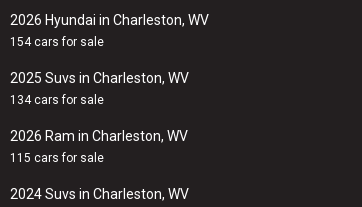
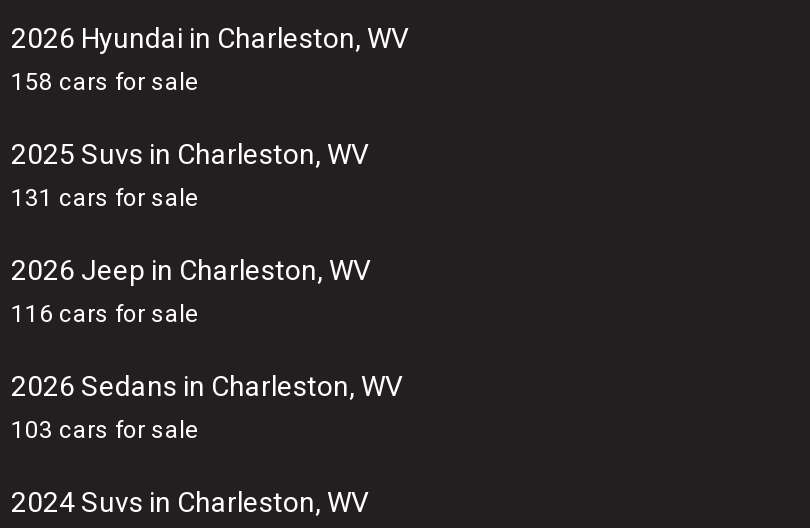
[10,35,104,49] 154 cars for sale -> [11,67,199,95] 158 cars for sale
[10,93,188,165] 134 cars for sale | 2026 Ram in Charleston, WV | 115 cars for sale -> [11,183,403,443] 131 cars for sale | 2026 Jeep in Charleston, WV | 116 cars for sale | 2026 Sedans in Charleston, WV | 103 cars for sale

